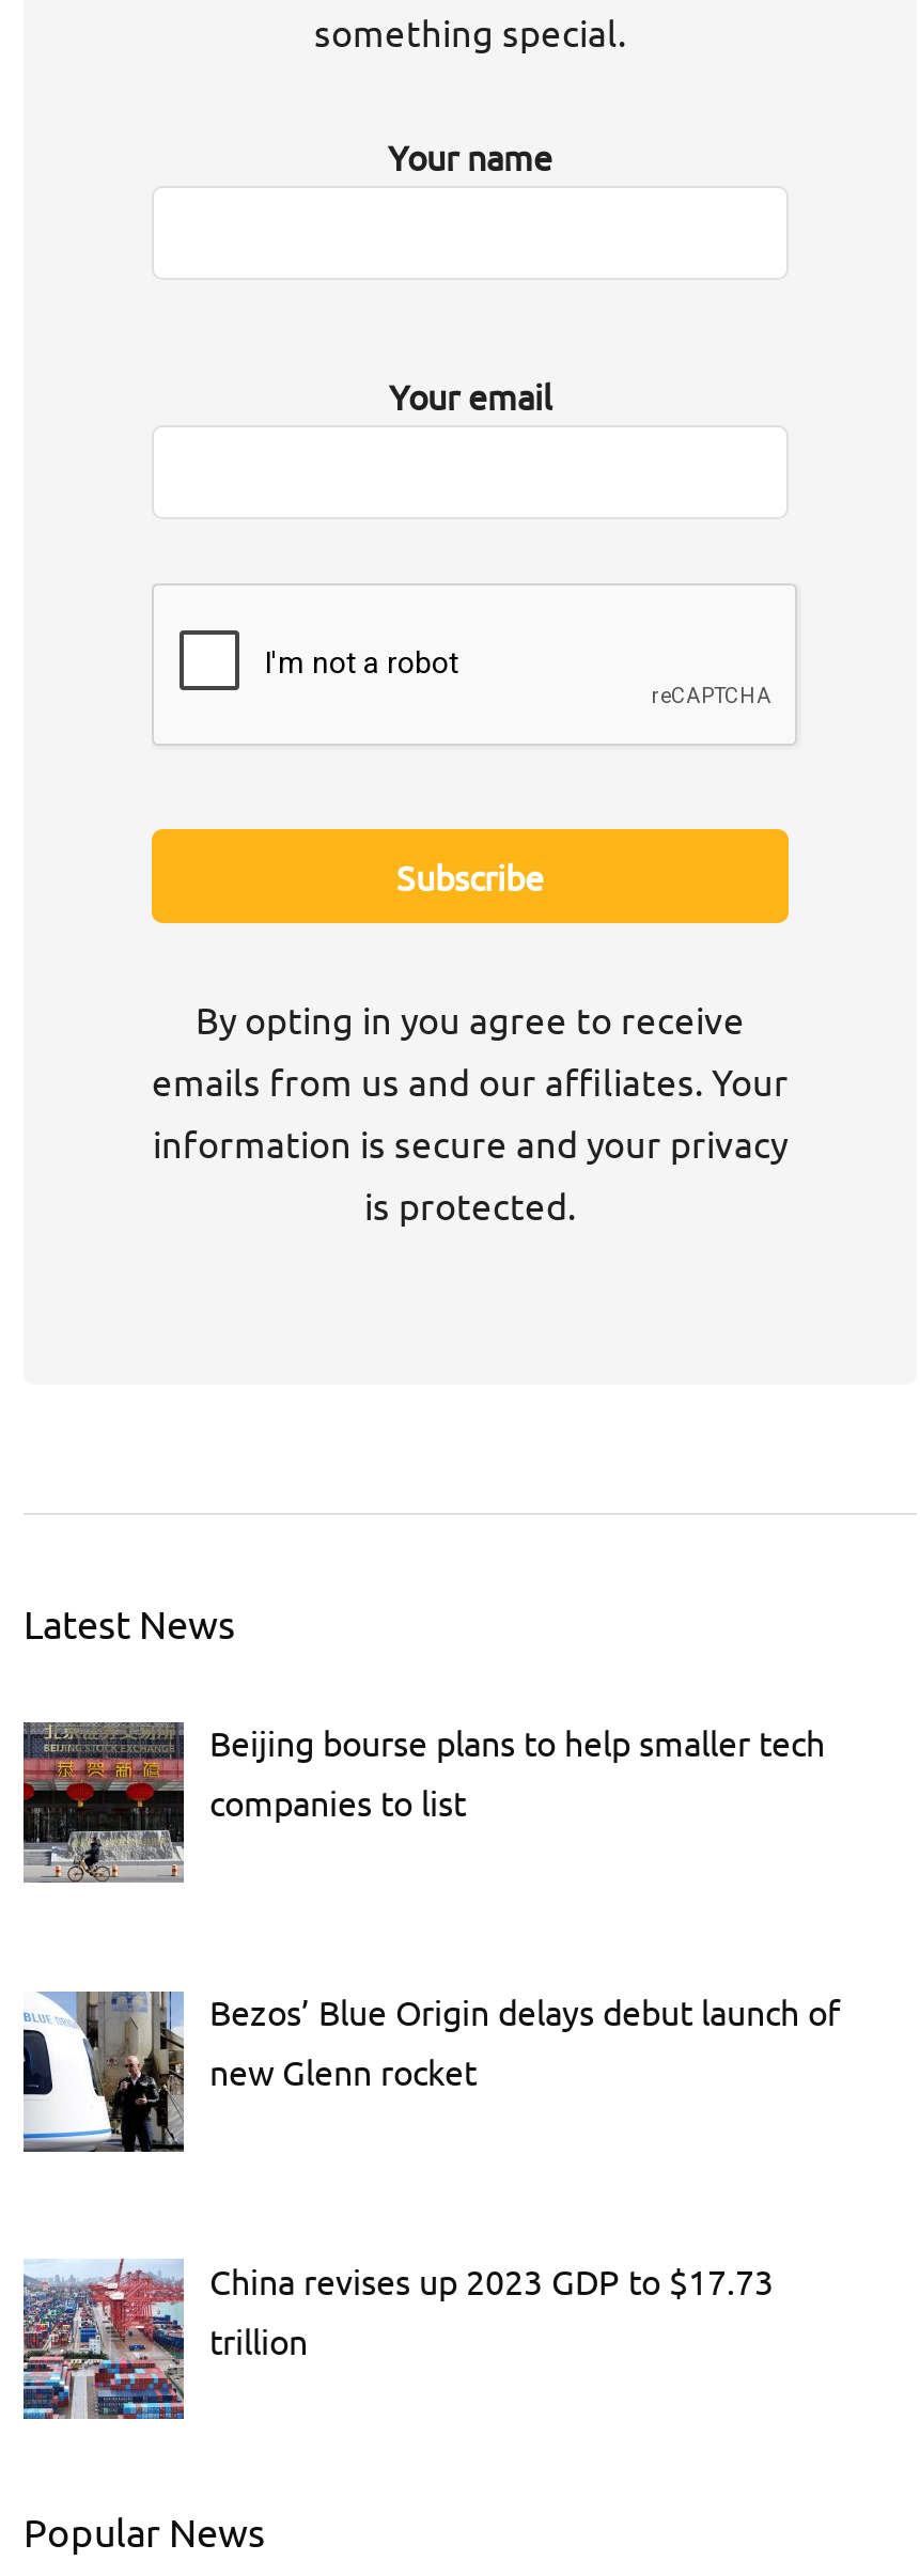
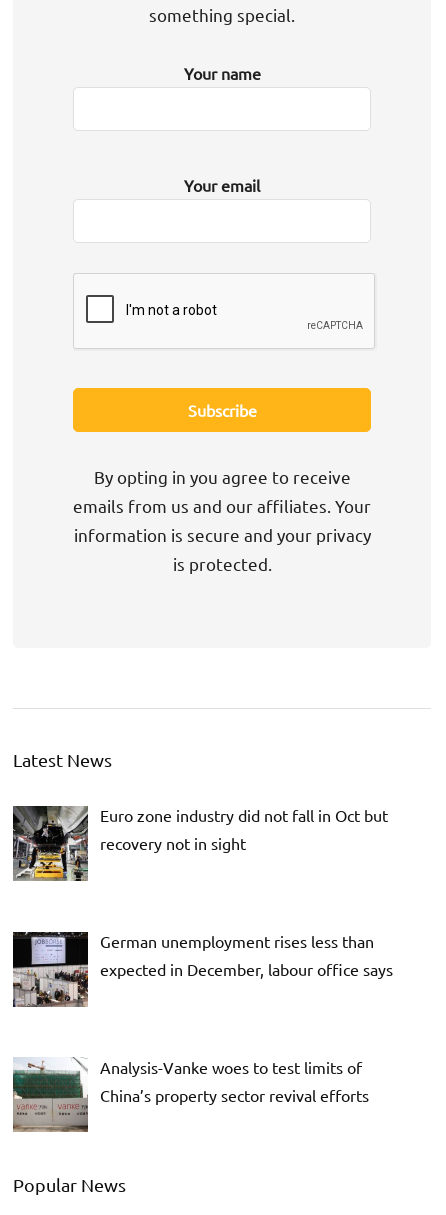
[21,1720,825,1883] [image] | Beijing bourse plans to help smaller tech | companies to list -> [12,805,388,881] [image] | Euro zone industry did not fall in Oct but | recovery not in sight
[21,1989,840,2152] [image] | Bezos’ Blue Origin delays debut launch of | new Glenn rocket -> [12,931,393,1007] [image] | German unemployment rises less than | expected in December, labour office says
[21,2258,774,2421] [image] | China revises up 2023 GDP to $17.73 | trillion -> [12,1057,369,1133] [image] | Analysis-Vanke woes to test limits of | China’s property sector revival efforts

